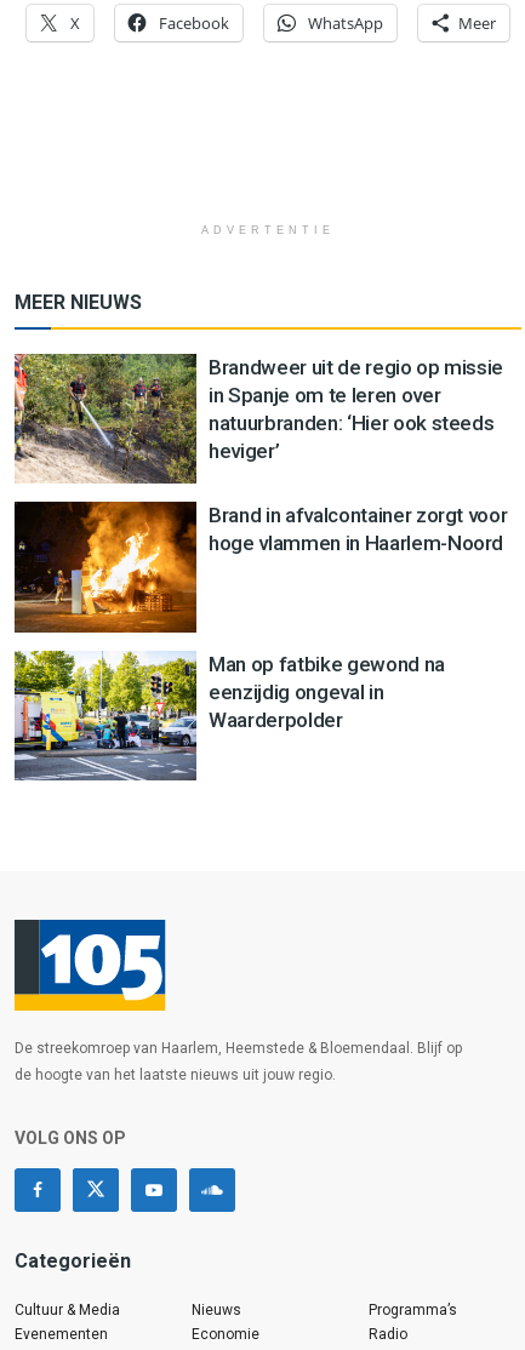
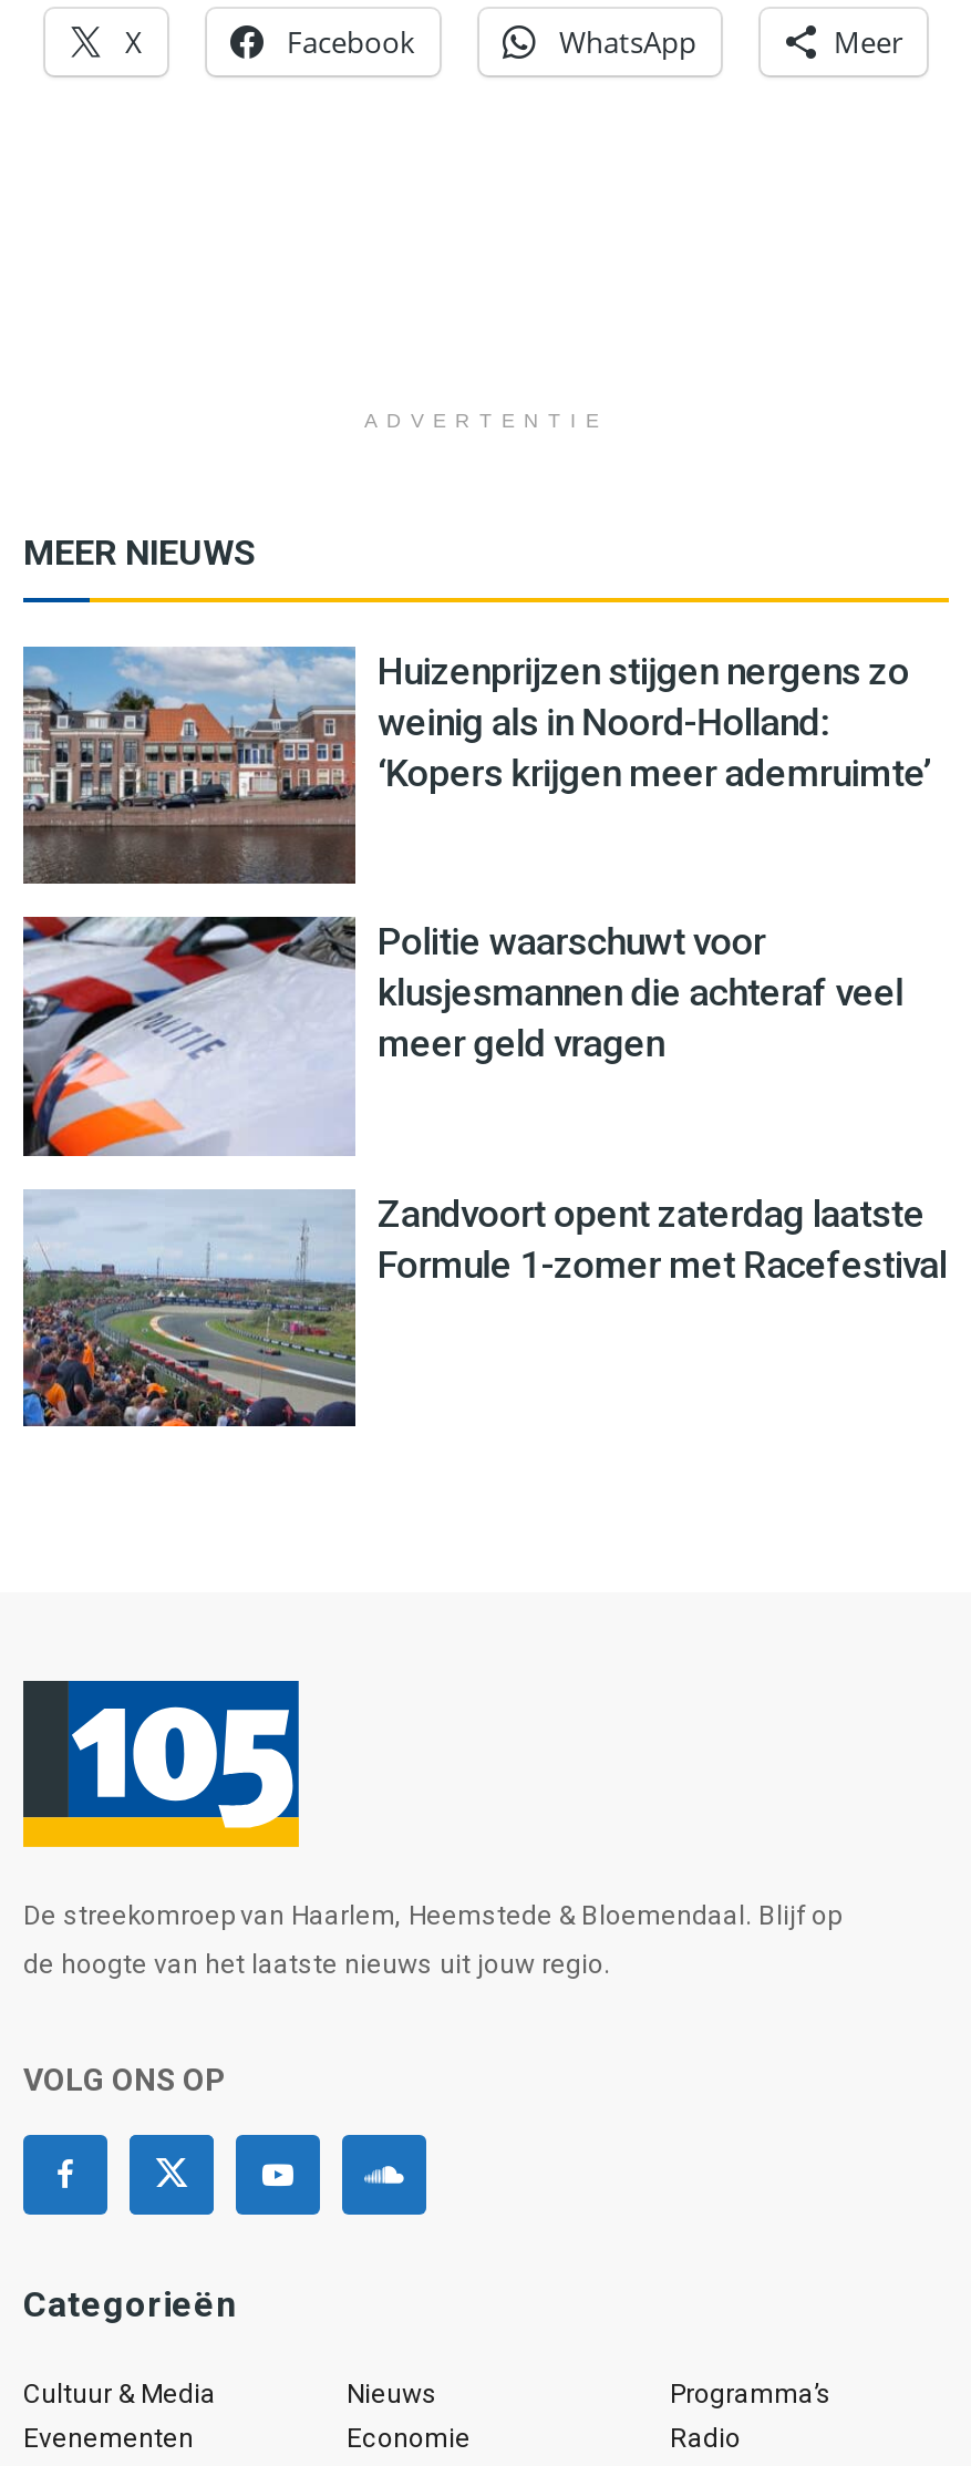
[13,353,503,484] [image] | Brandweer uit de regio op missie | in Spanje om te leren over | natuurbranden: ‘Hier ook steeds | heviger’ -> [21,644,931,886] [image] | Huizenprijzen stijgen nergens zo | weinig als in Noord-Holland: | ‘Kopers krijgen meer ademruimte’
[13,500,507,634] [image] | Brand in afvalcontainer zorgt voor | hoge vlammen in Haarlem-Noord -> [21,915,903,1158] [image] | Politie waarschuwt voor | klusjesmannen die achteraf veel | meer geld vragen
[13,650,445,782] [image] | Man op fatbike gewond na | eenzijdig ongeval in | Waarderpolder -> [21,1189,947,1428] [image] | Zandvoort opent zaterdag laatste | Formule 1-zomer met Racefestival

